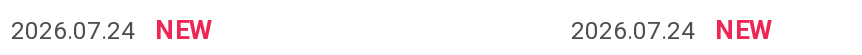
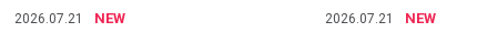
[11,15,211,45] 2026.07.24 NEW -> [14,10,125,26] 2026.07.21 NEW
[571,15,771,45] 2026.07.24 NEW -> [325,10,436,26] 2026.07.21 NEW

